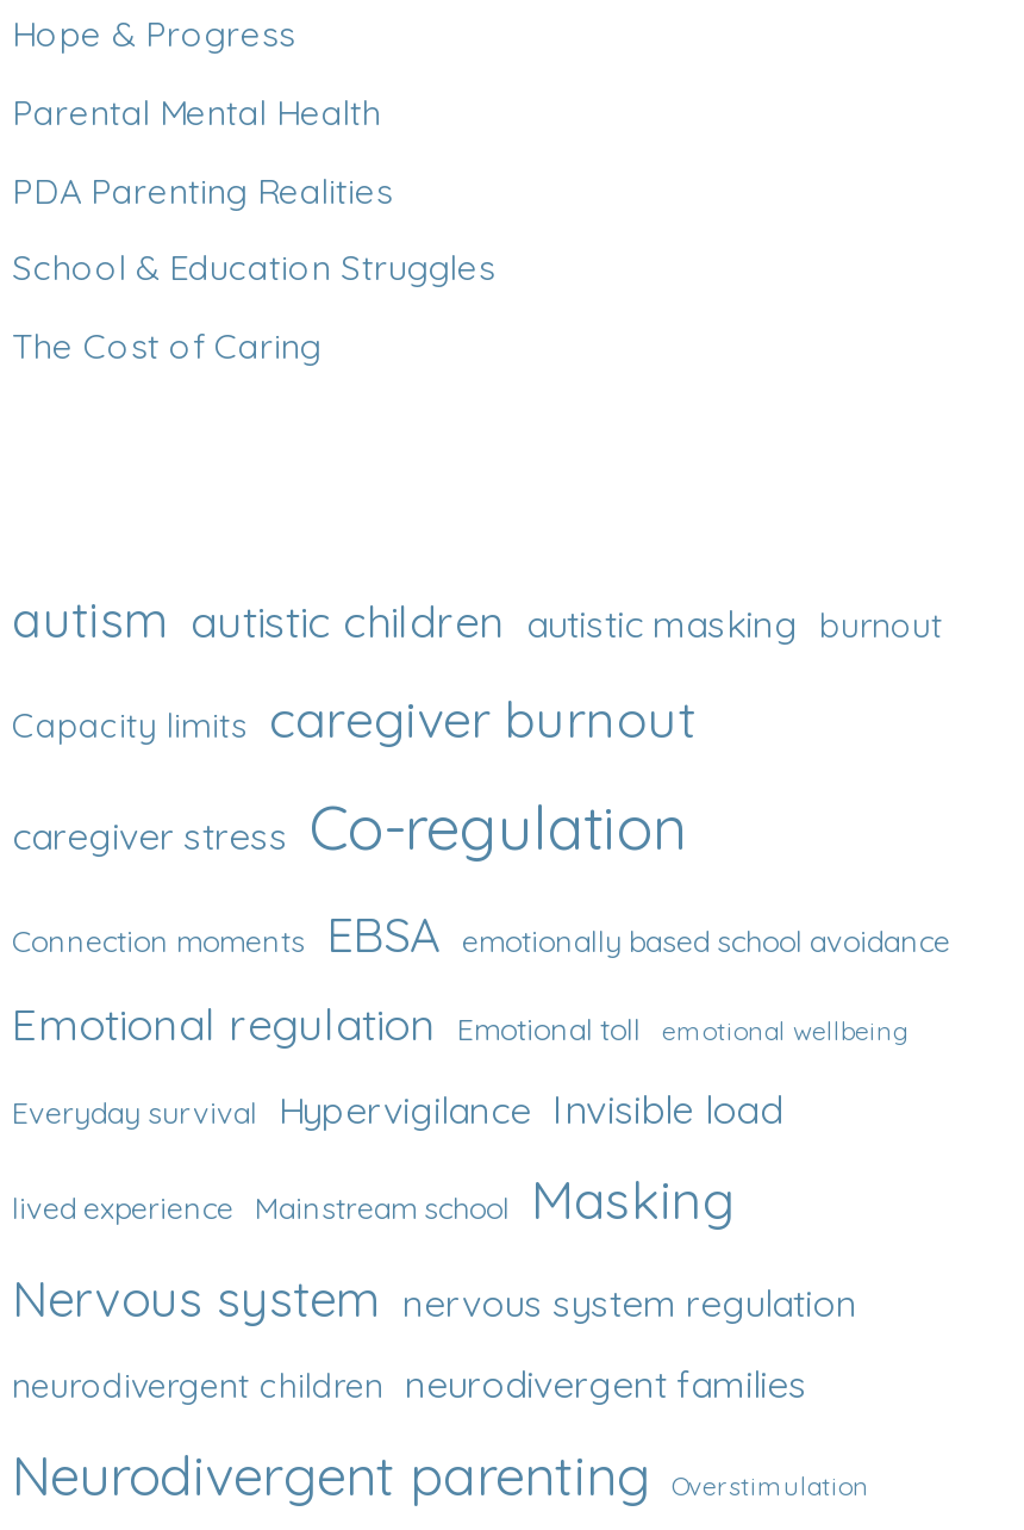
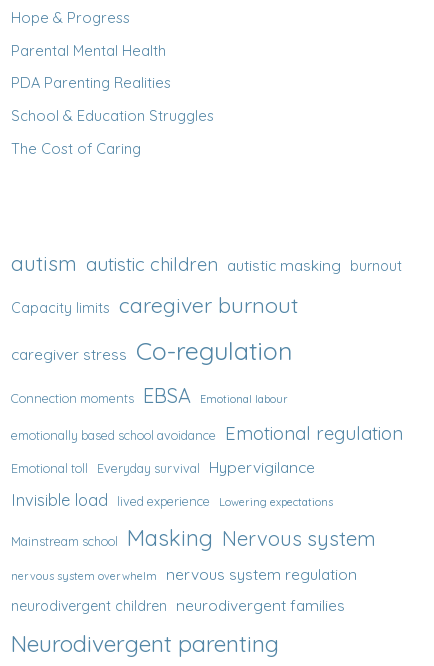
[12,905,950,1329] Connection moments EBSA emotionally based school avoidance | Emotional regulation Emotional toll | emotional wellbeing | Everyday survival Hypervigilance Invisible load | lived experience Mainstream school Masking | Nervous system nervous system regulation -> [11,383,403,584] Connection moments EBSA | Emotional labour | emotionally based school avoidance Emotional regulation | Emotional toll Everyday survival Hypervigilance | Invisible load lived experience | Lowering expectations | Mainstream school Masking Nervous system | nervous system overwhelm | nervous system regulation
[672,1470,869,1503] Overstimulation -> none

